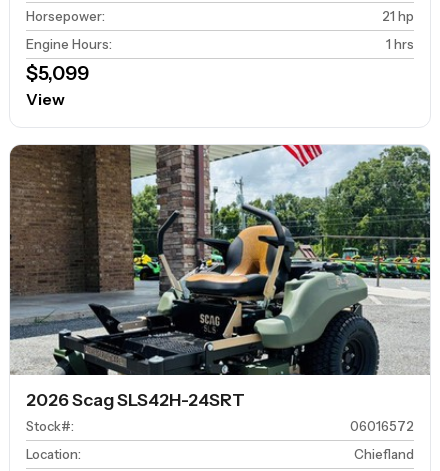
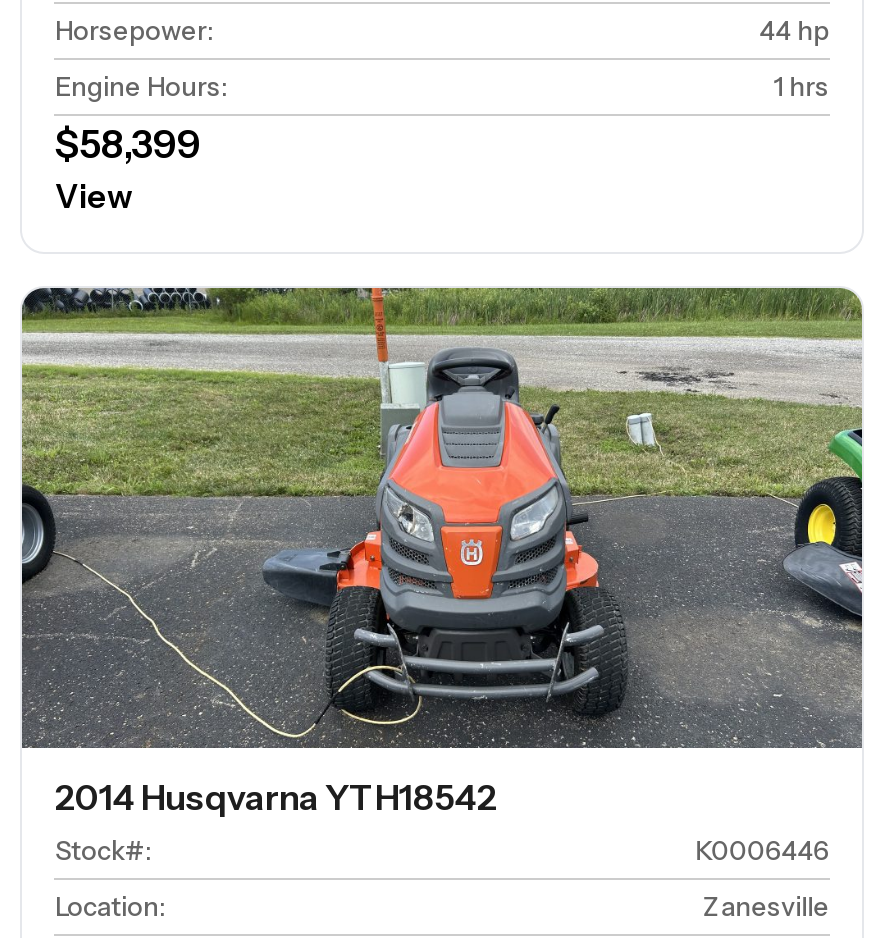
[382,8,414,24] 21 hp -> [759,15,829,47] 44 hp
[26,61,89,85] $5,099 -> [55,121,201,169] $58,399
[10,144,431,410] [image] | 2026 Scag SLS42H-24SRT -> [20,286,864,819] [image] | 2014 Husqvarna YTH18542
[350,418,414,434] 06016572 -> [695,835,829,867] K0006446
[354,446,414,462] Chiefland -> [703,891,829,923] Zanesville

